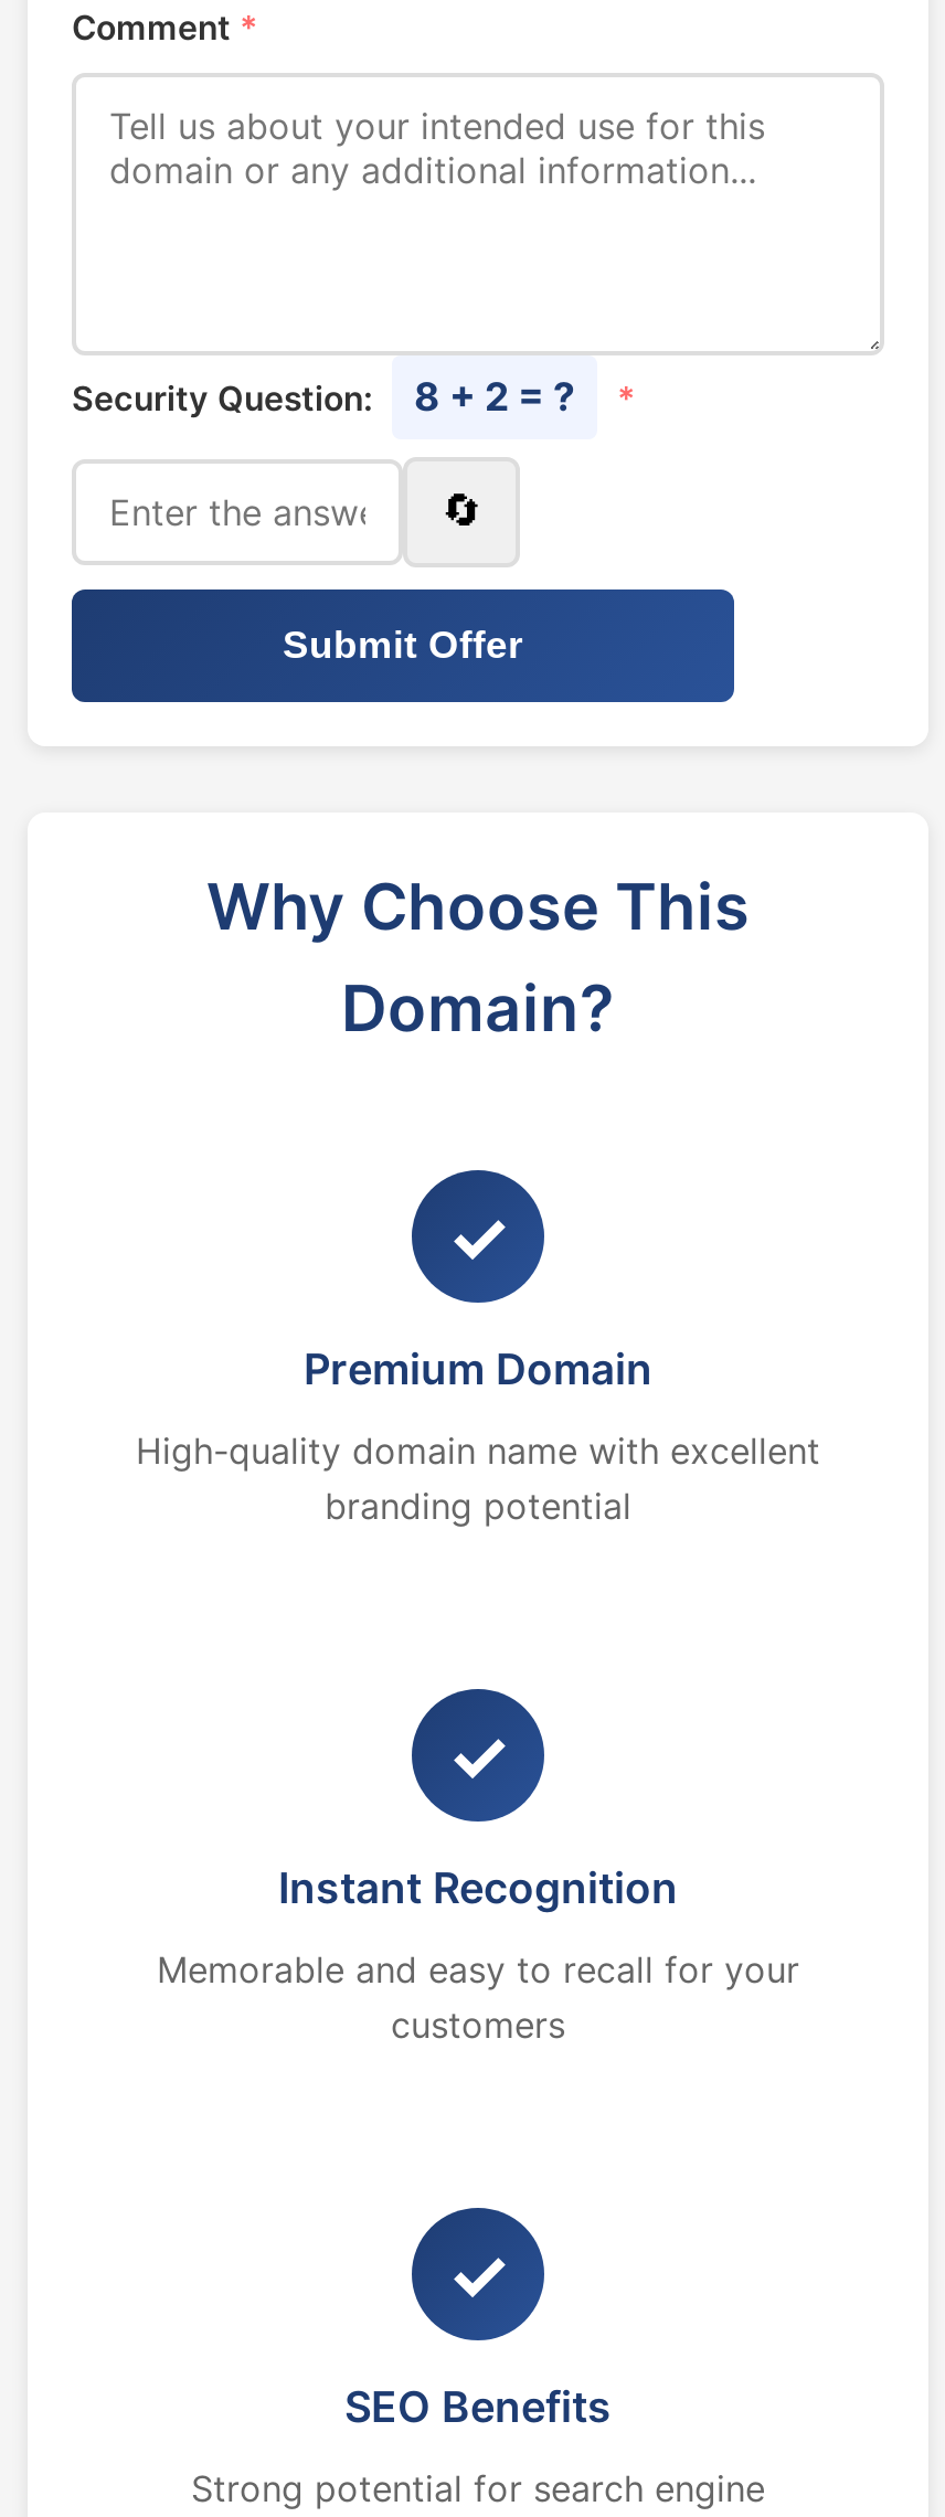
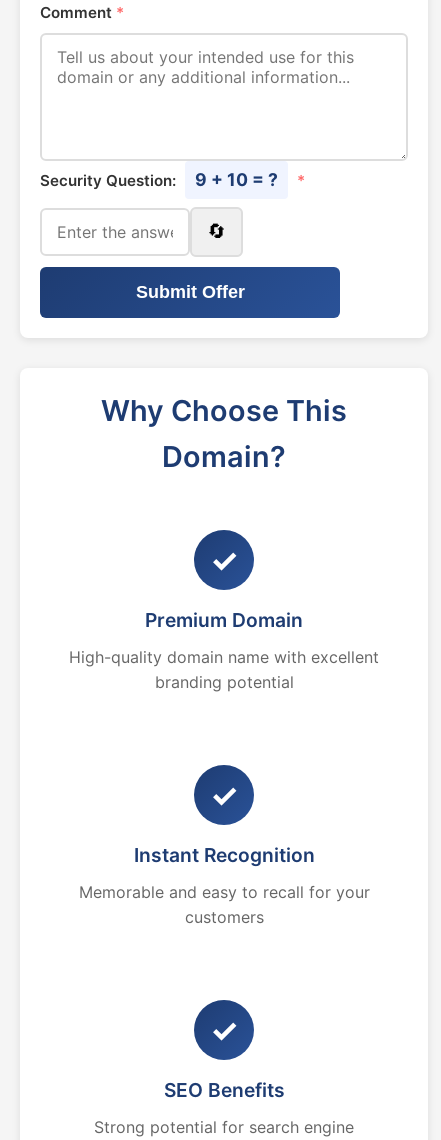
[414,373,575,419] 8 + 2 = ? -> [195,169,278,190] 9 + 10 = ?

